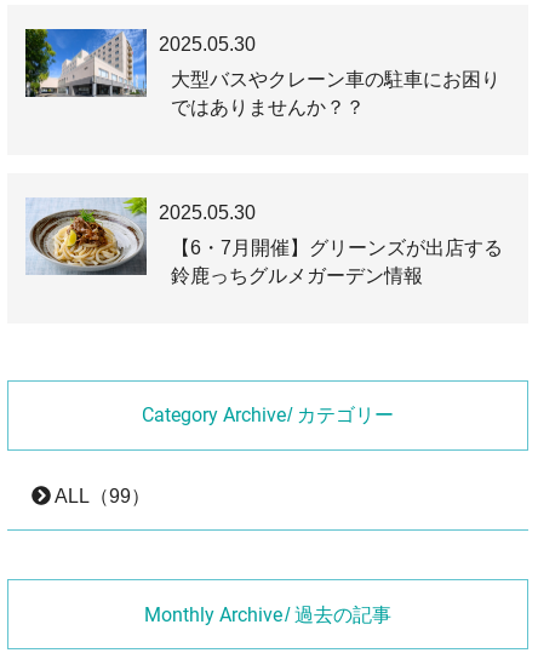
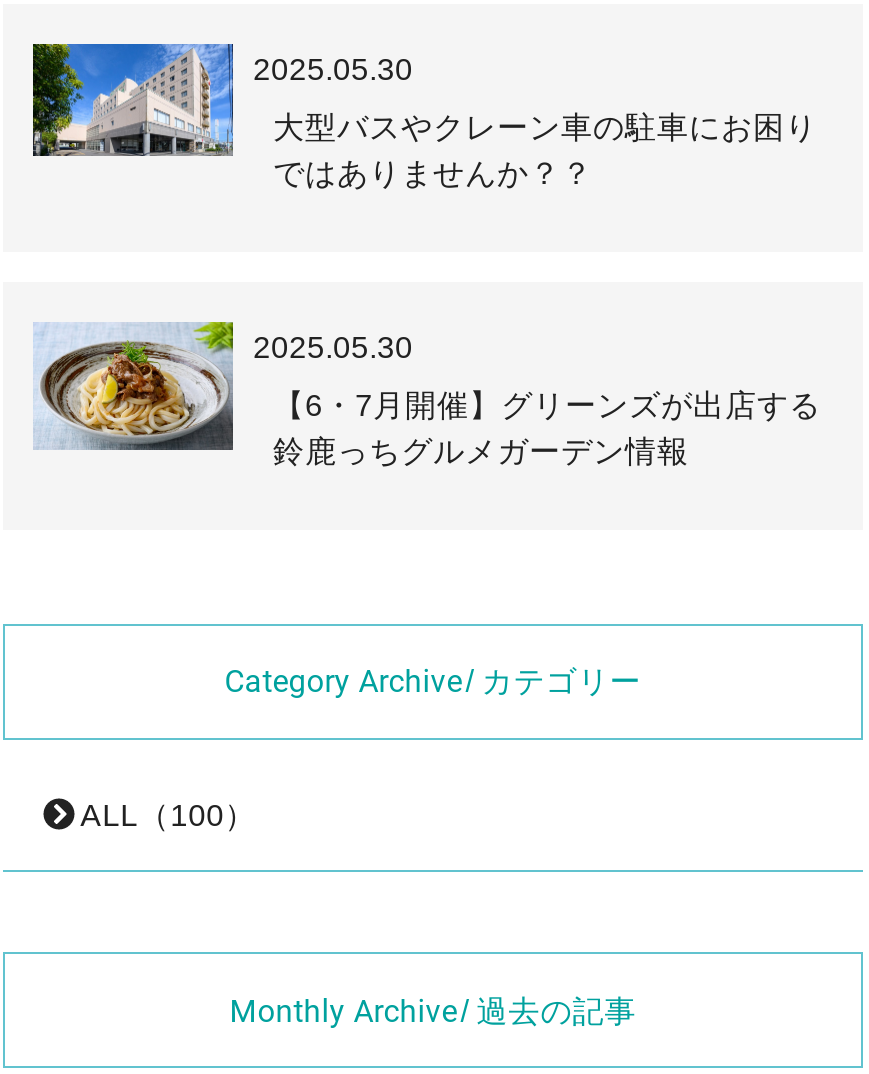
[50,486,150,506] ALL（99） -> [74,798,256,832] ALL（100）

